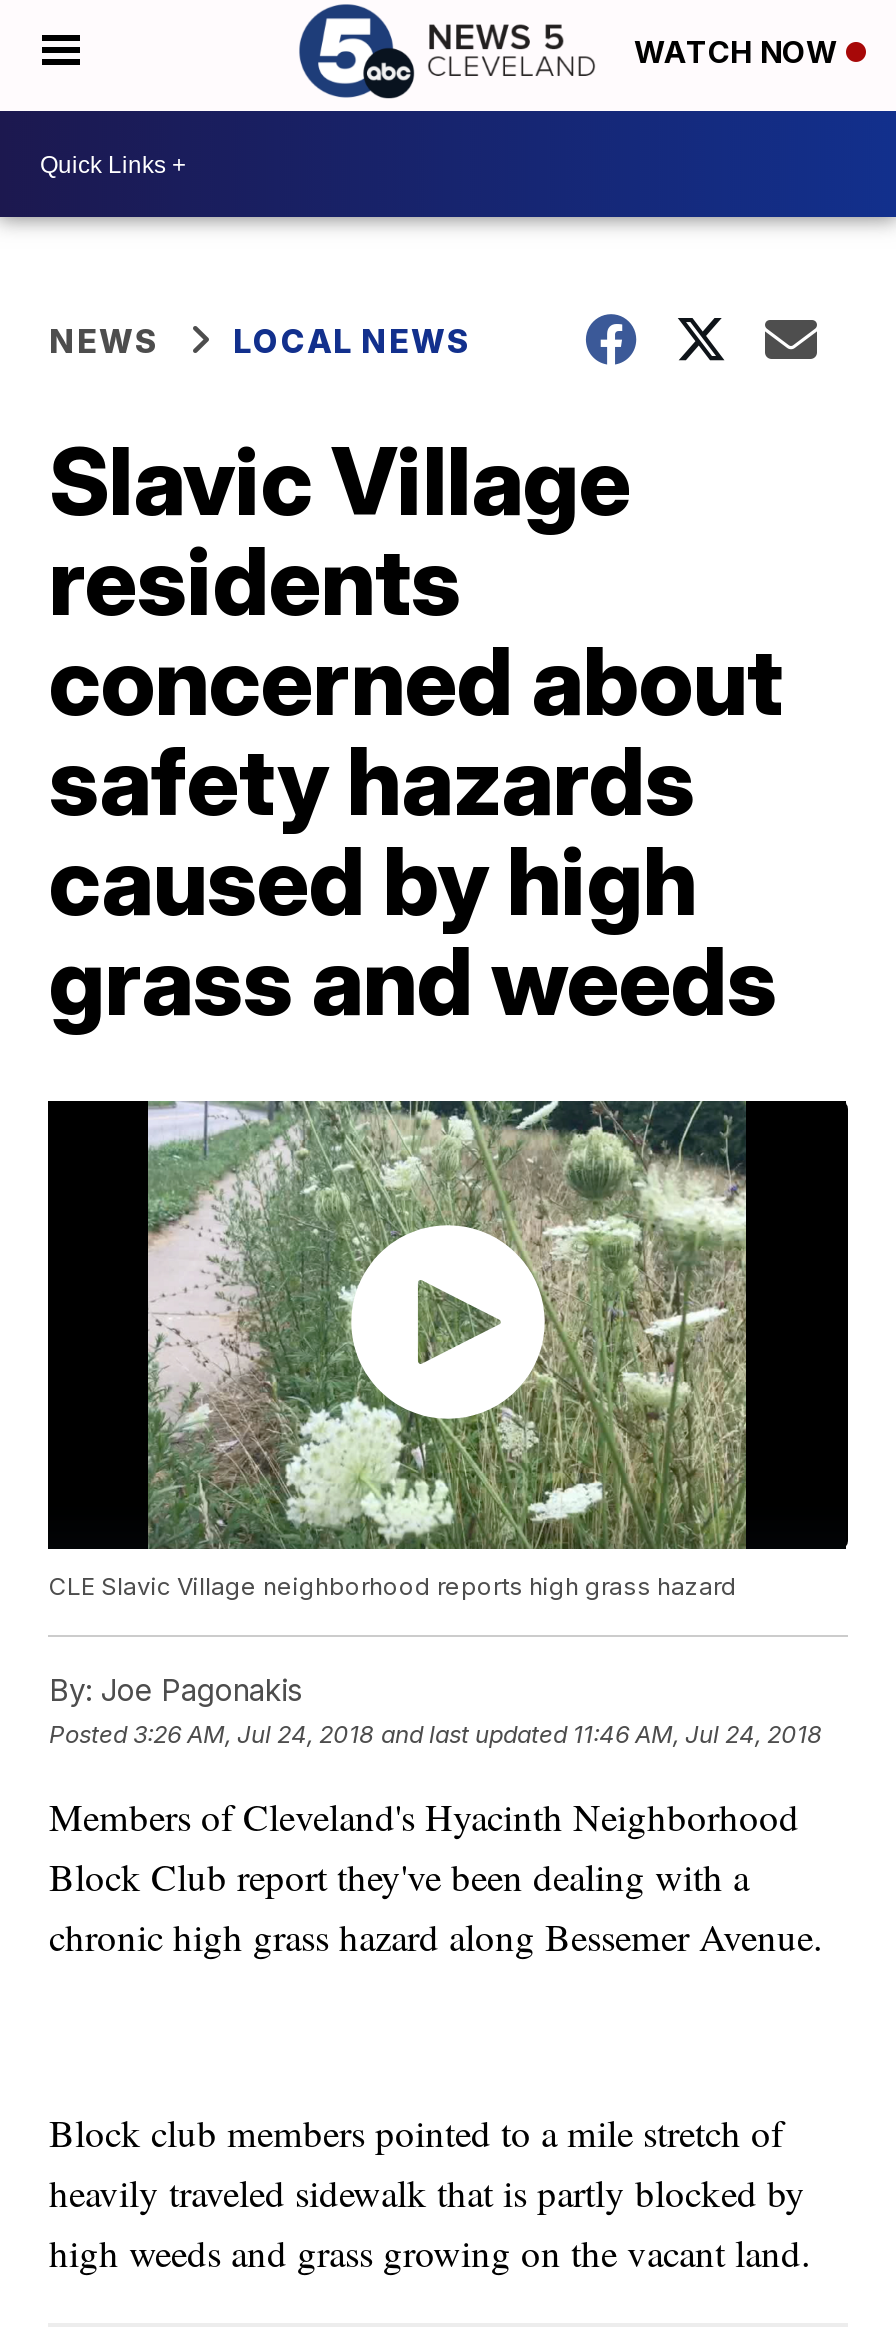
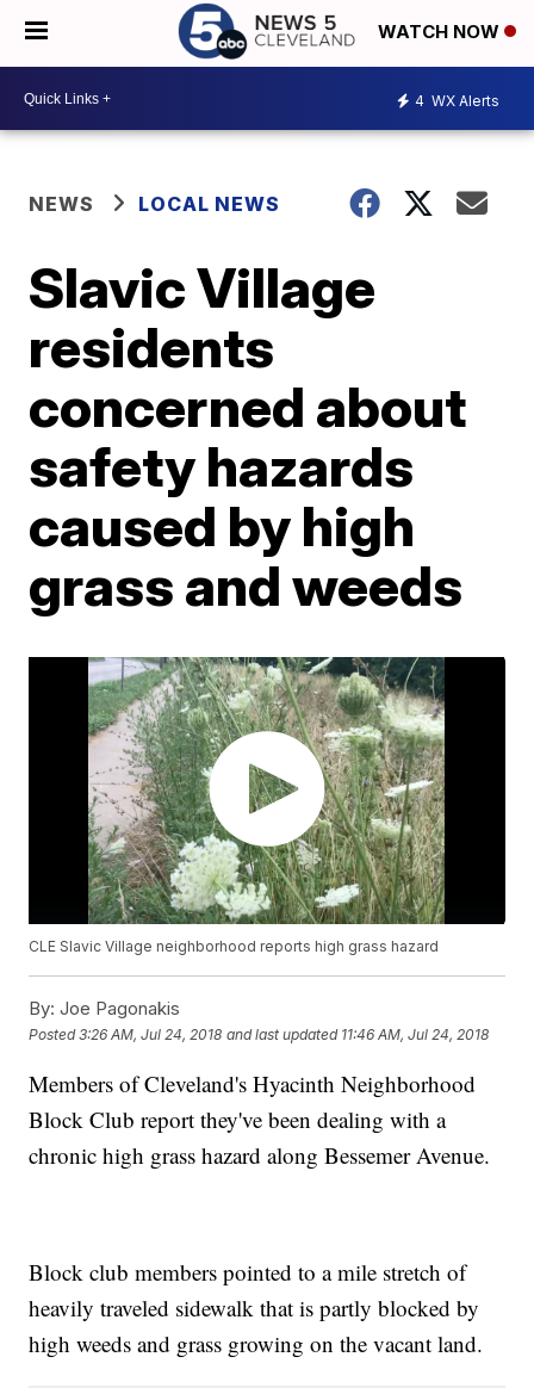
none -> [415,91,499,109] 4 WX Alerts

